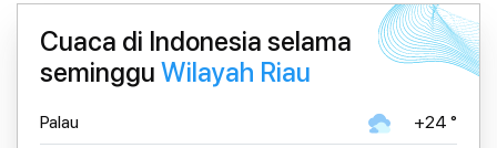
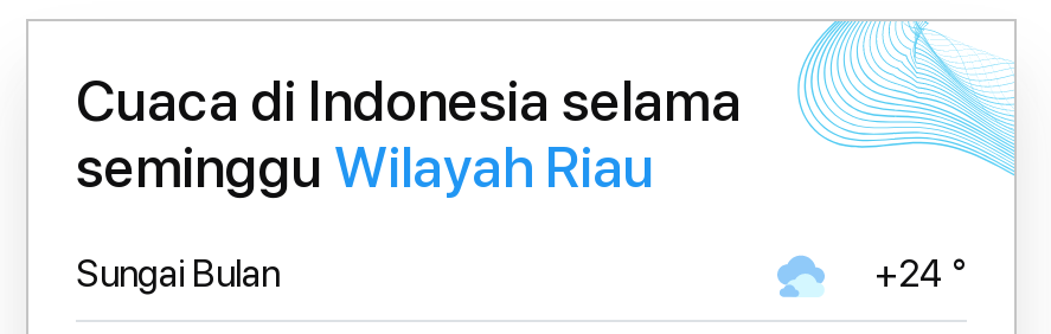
[40,112,79,133] Palau -> [76,251,280,296] Sungai Bulan

